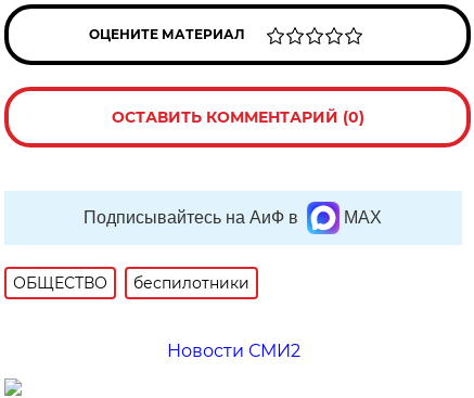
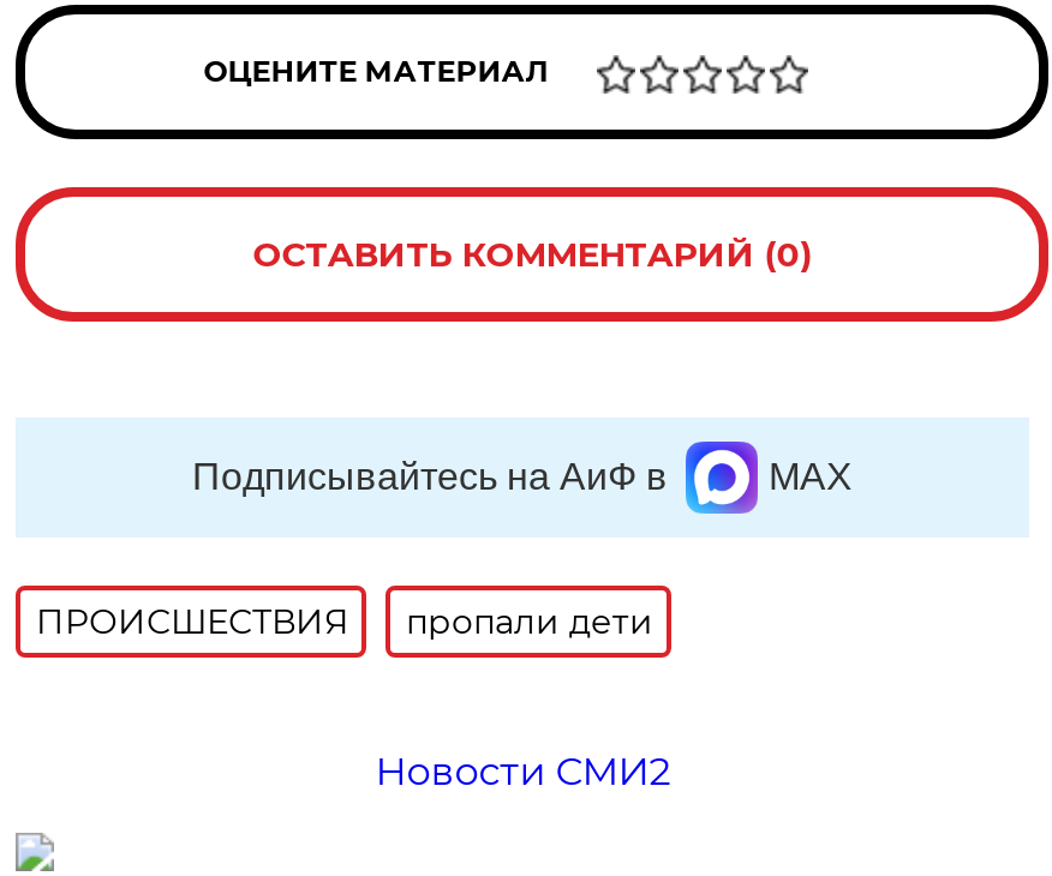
[13,273,250,293] ОБЩЕСТВО | беспилотники -> [36,600,653,643] ПРОИСШЕСТВИЯ | пропали дети

